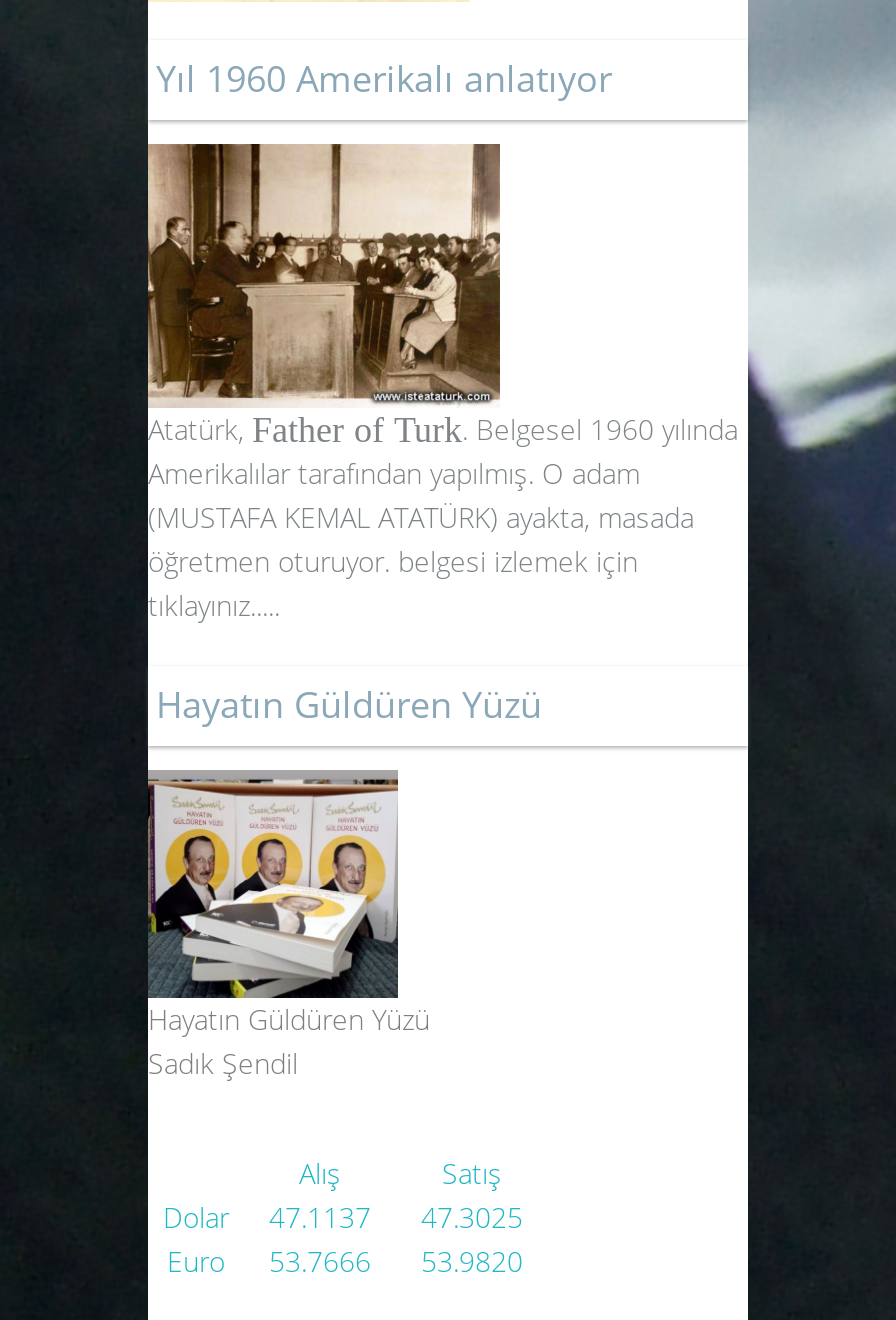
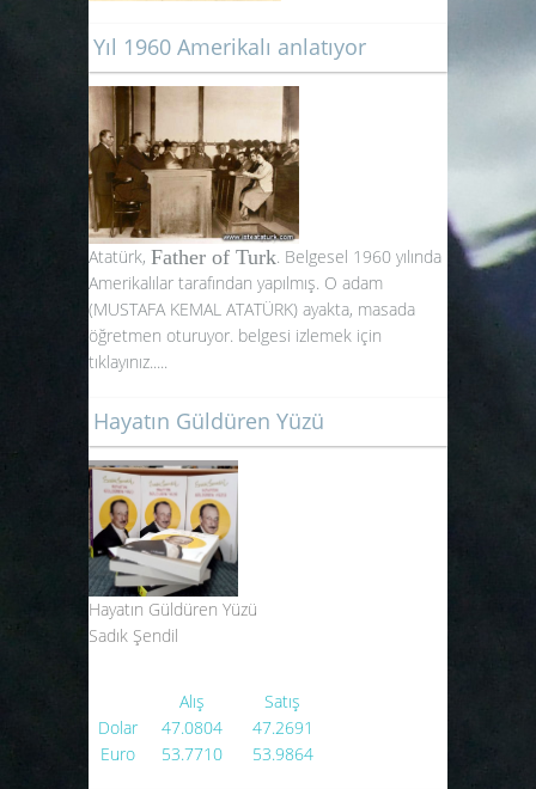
[269,1198,371,1236] 47.1137 -> [161,716,222,739] 47.0804
[421,1198,523,1236] 47.3025 -> [252,716,313,739] 47.2691
[269,1242,371,1280] 53.7666 -> [161,742,222,765] 53.7710
[421,1242,523,1280] 53.9820 -> [252,742,313,765] 53.9864

